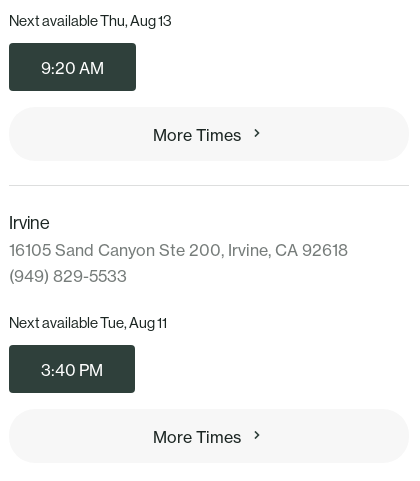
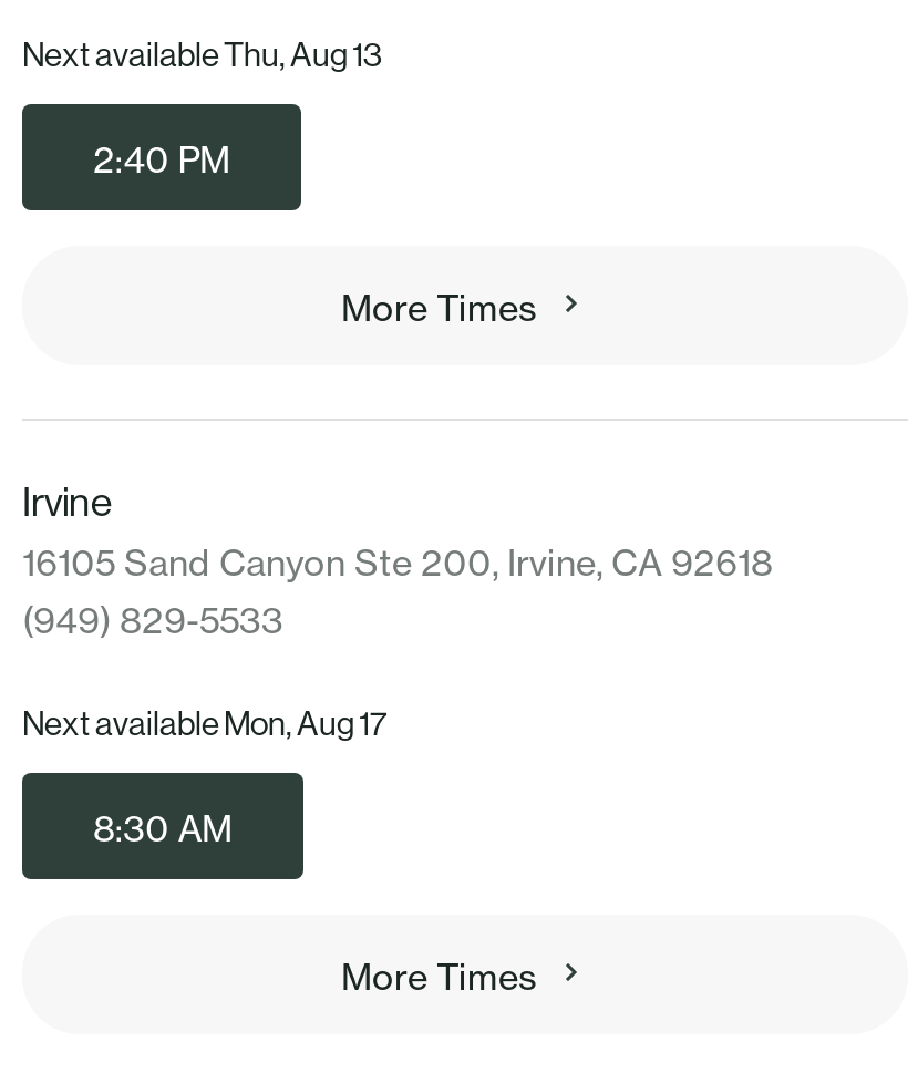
[41,58,104,78] 9:20 AM -> [93,137,230,182] 2:40 PM
[9,314,167,331] Next available Tue, Aug 11 -> [22,704,388,742] Next available Mon, Aug 17
[41,360,103,380] 3:40 PM -> [93,806,232,850] 8:30 AM

